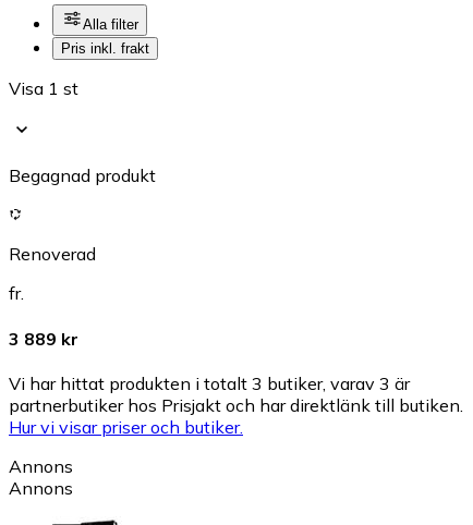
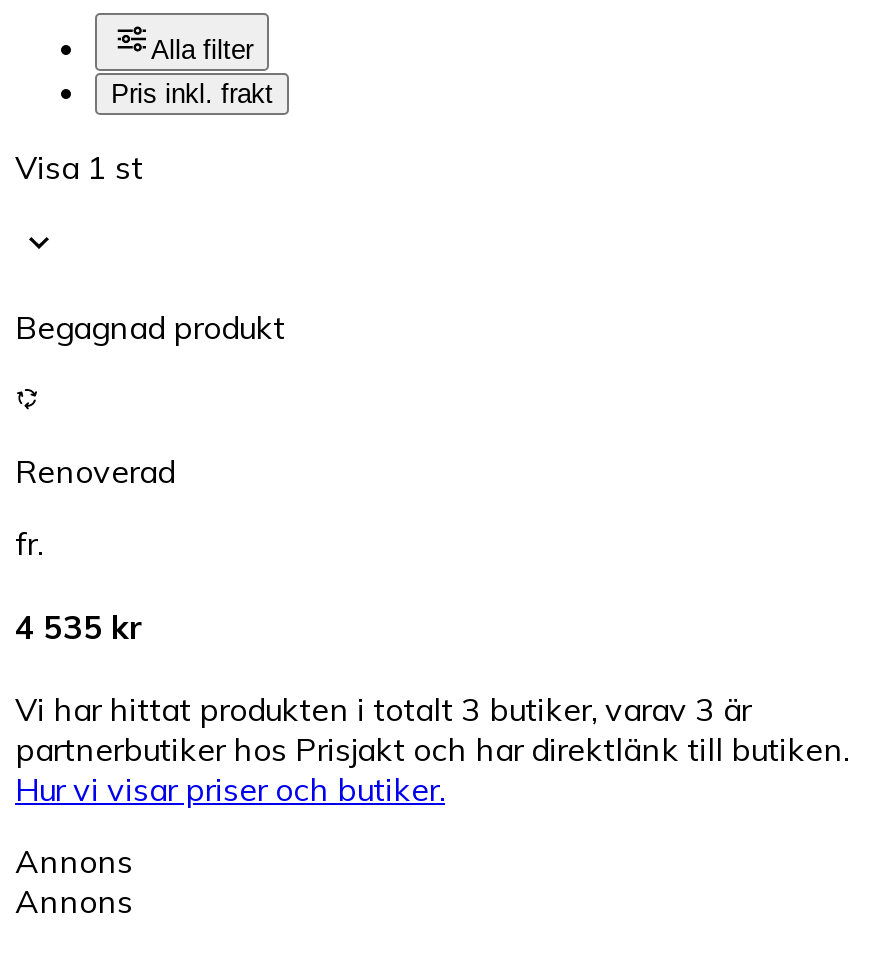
[9,327,78,349] 3 889 kr -> [15,606,143,646] 4 535 kr

